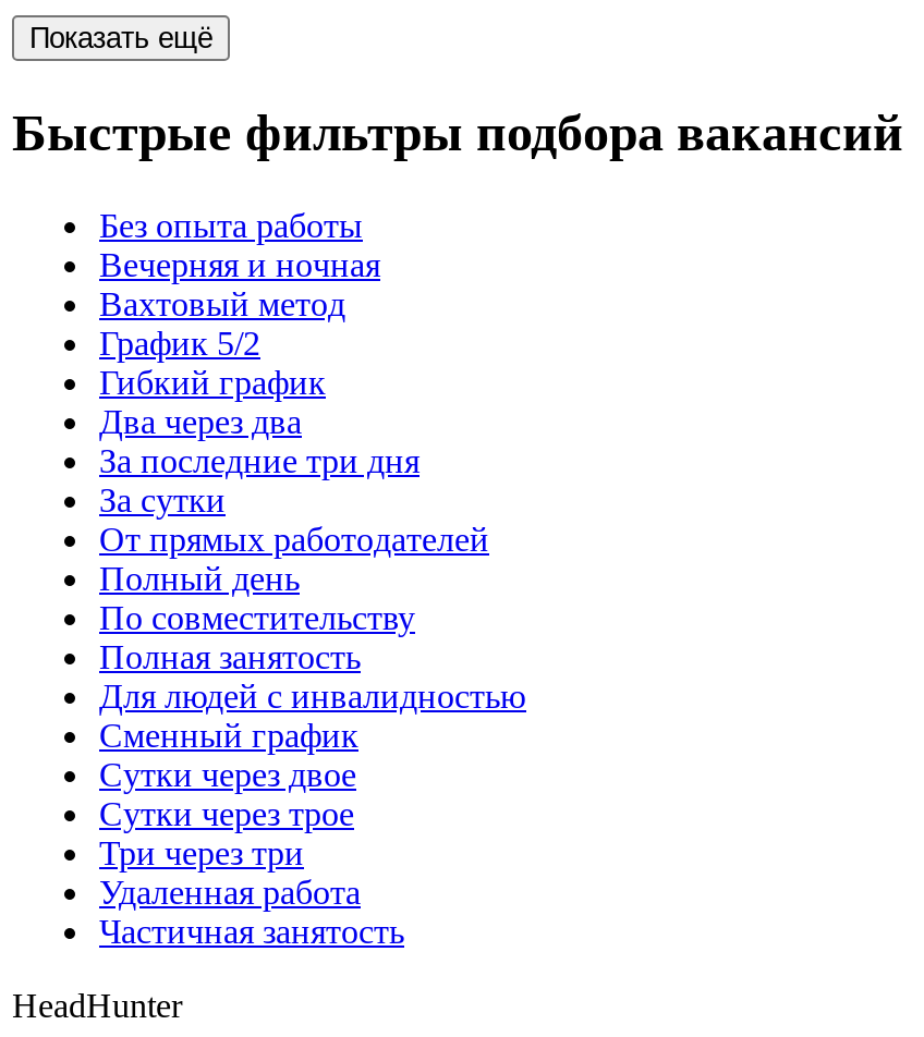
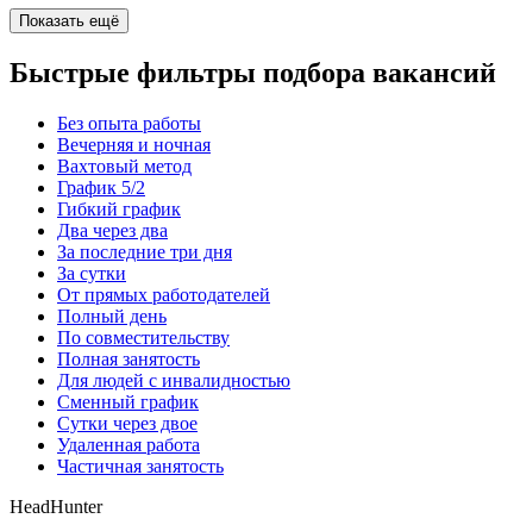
[99,795,354,871] Сутки через трое | Три через три -> none

